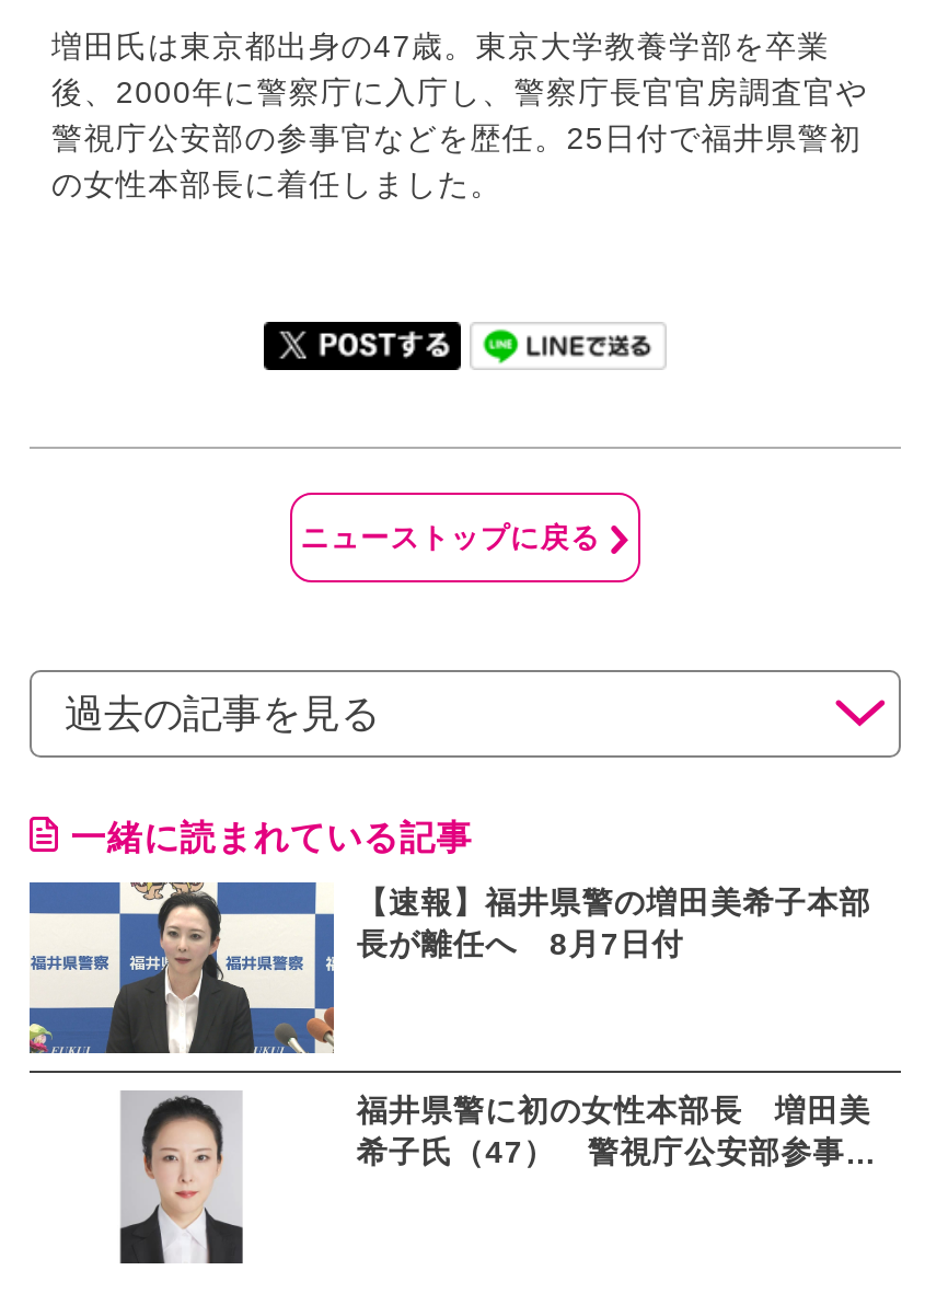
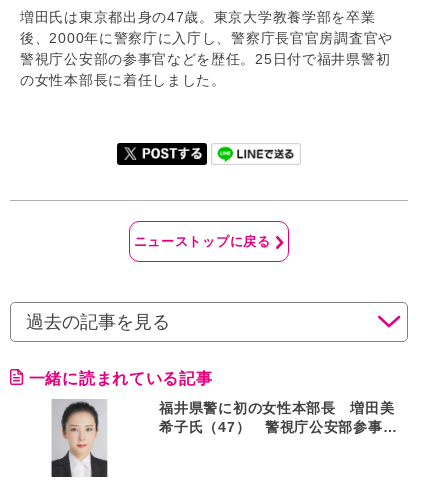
[27,880,901,1075] [image] | 【速報】福井県警の増田美希子本部 | 長が離任へ 8月7日付 -> none

